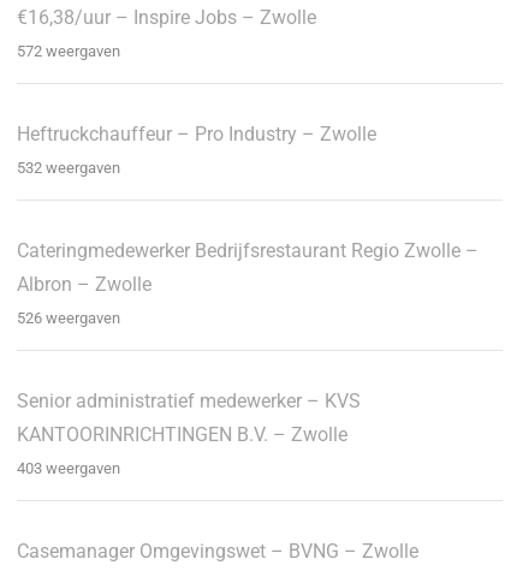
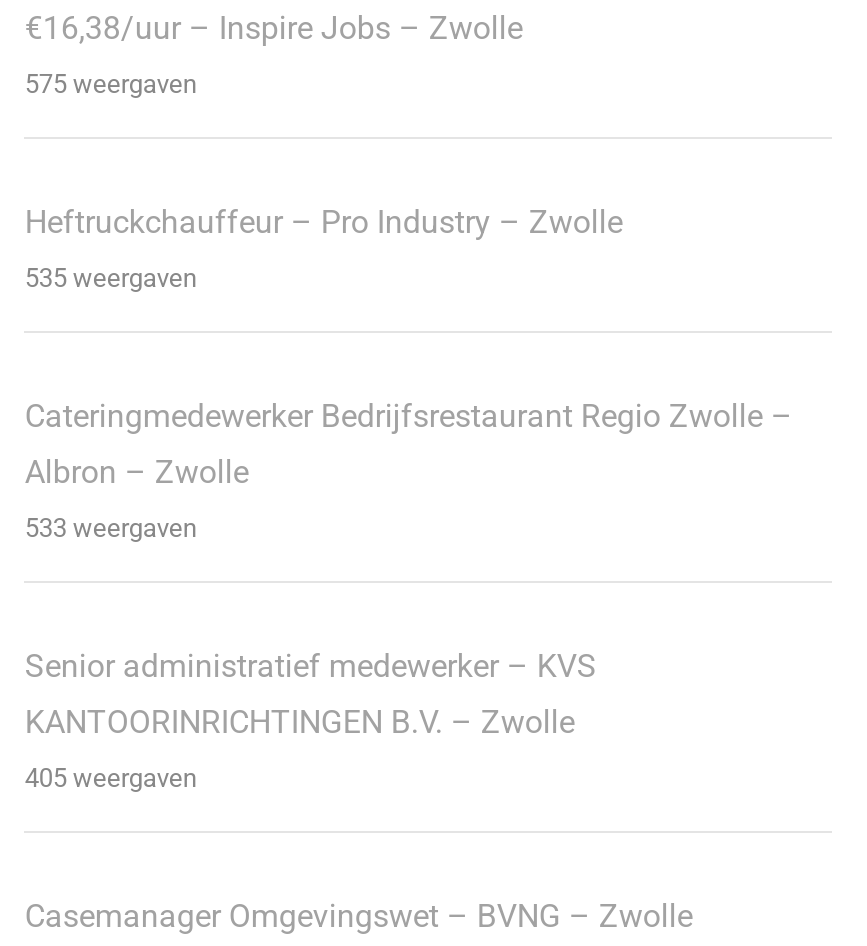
[17,42,121,60] 572 weergaven -> [25,68,197,98] 575 weergaven
[17,158,121,176] 532 weergaven -> [25,262,197,292] 535 weergaven
[17,308,121,326] 526 weergaven -> [25,512,197,542] 533 weergaven
[17,459,121,477] 403 weergaven -> [25,762,197,792] 405 weergaven

